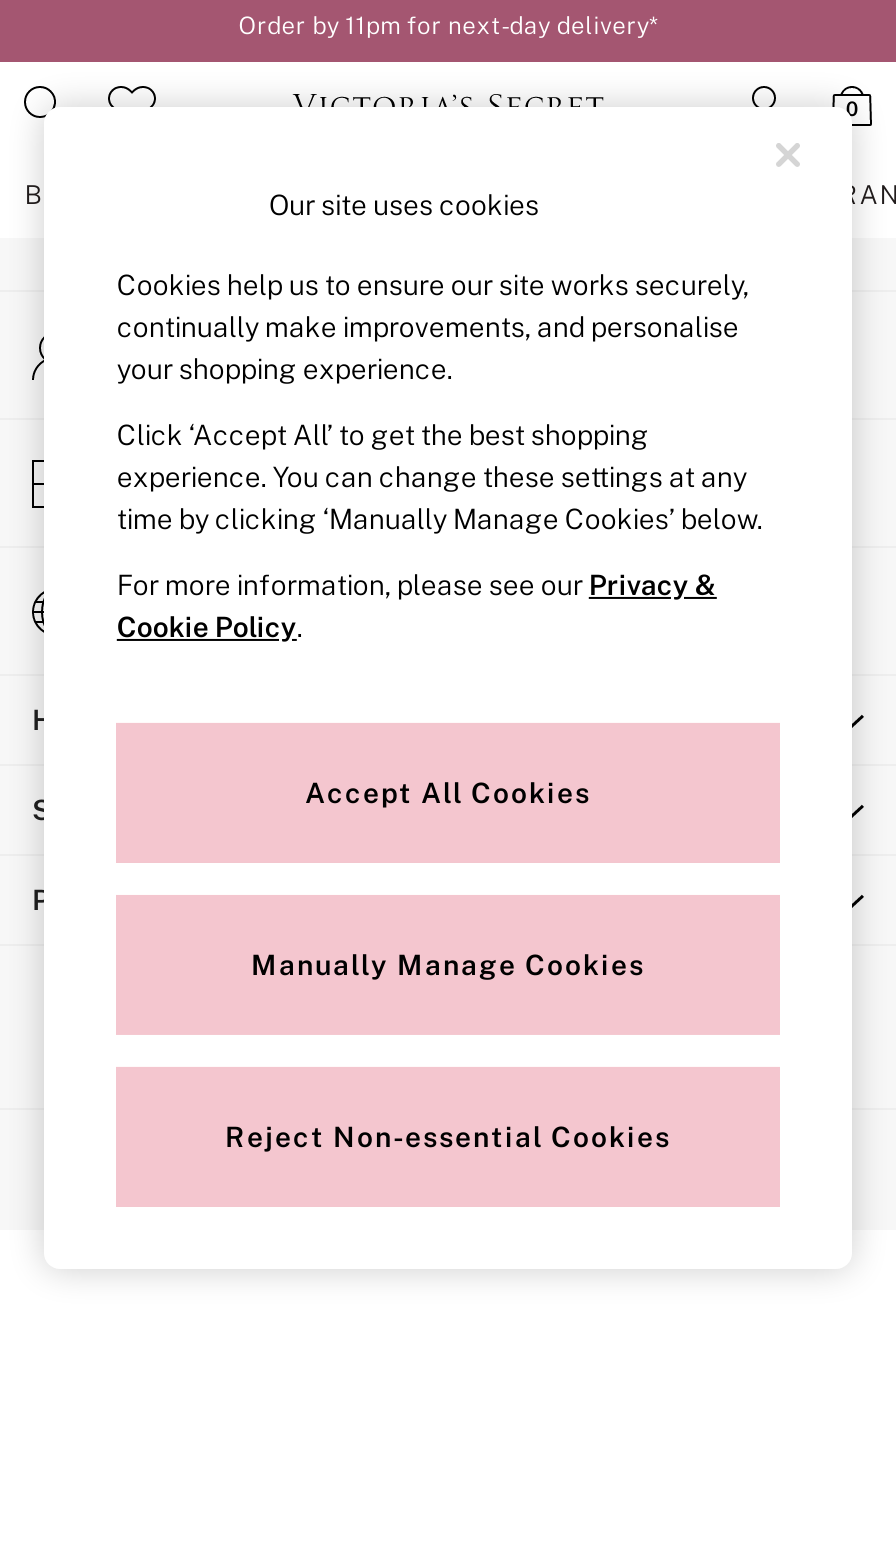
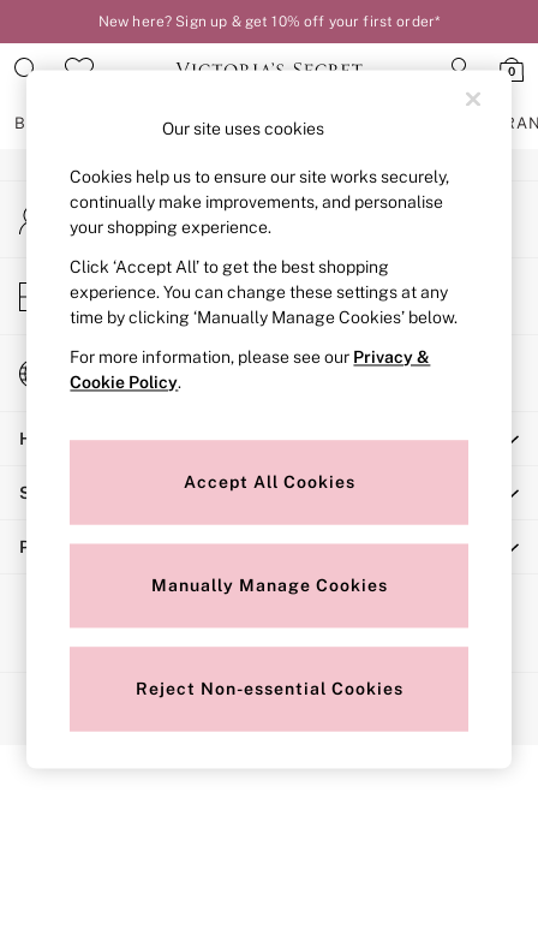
[239,12,657,40] Order by 11pm for next-day delivery* -> [98,13,440,30] New here? Sign up & get 10% off your first order*

